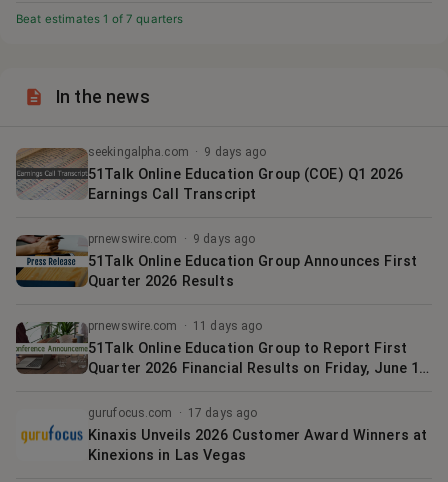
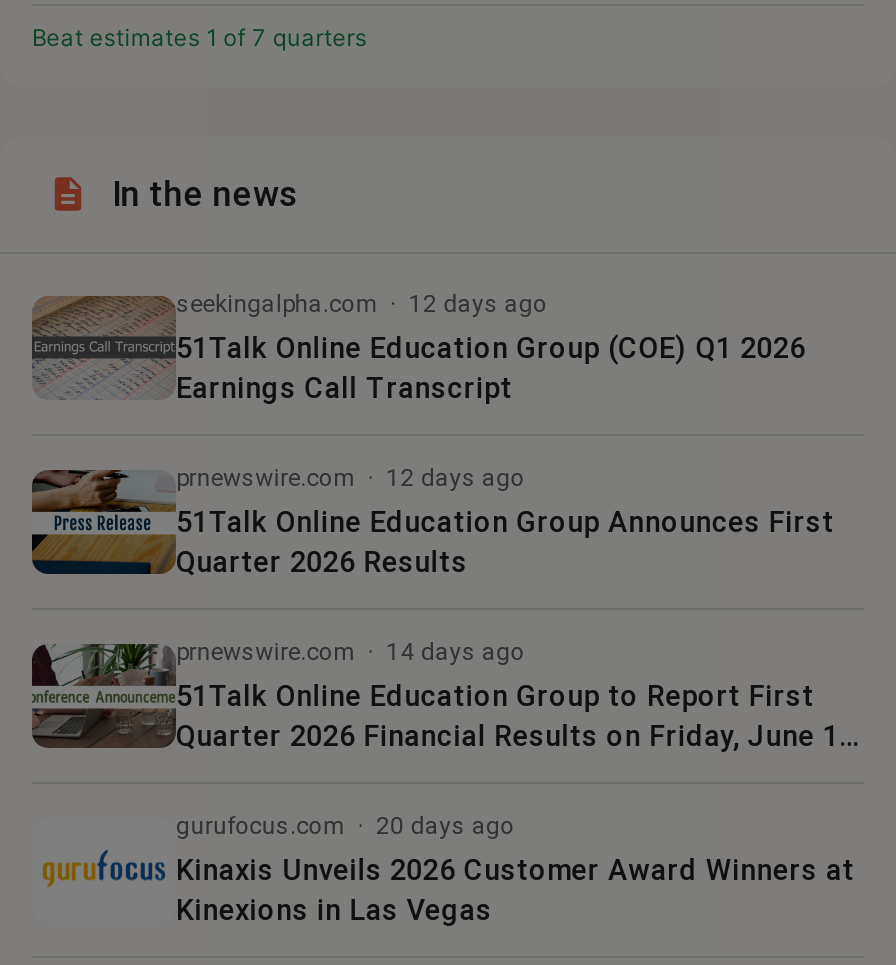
[88,145,266,159] seekingalpha.com · 9 days ago -> [176,290,547,318] seekingalpha.com · 12 days ago
[88,232,255,246] prnewswire.com · 9 days ago -> [176,464,525,492] prnewswire.com · 12 days ago
[88,319,262,333] prnewswire.com · 11 days ago -> [176,638,525,666] prnewswire.com · 14 days ago
[88,406,257,420] gurufocus.com · 17 days ago -> [176,812,515,840] gurufocus.com · 20 days ago

